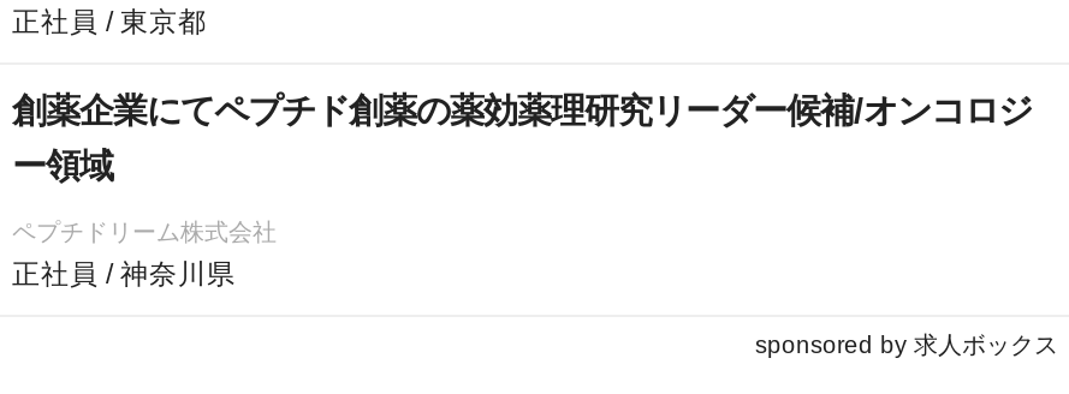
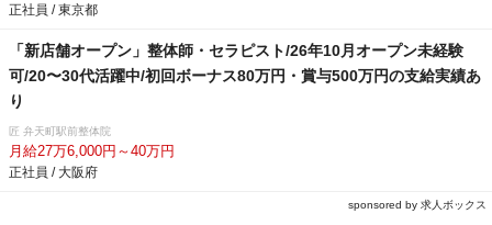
[12,91,1032,288] 創薬企業にてペプチド創薬の薬効薬理研究リーダー候補/オンコロジ | ー領域 | ペプチドリーム株式会社 | 正社員 / 神奈川県 -> [9,42,481,179] 「新店舗オープン」整体師・セラピスト/26年10月オープン未経験 | 可/20〜30代活躍中/初回ボーナス80万円・賞与500万円の支給実績あ | り | 匠 弁天町駅前整体院 | 月給27万6,000円～40万円 | 正社員 / 大阪府

